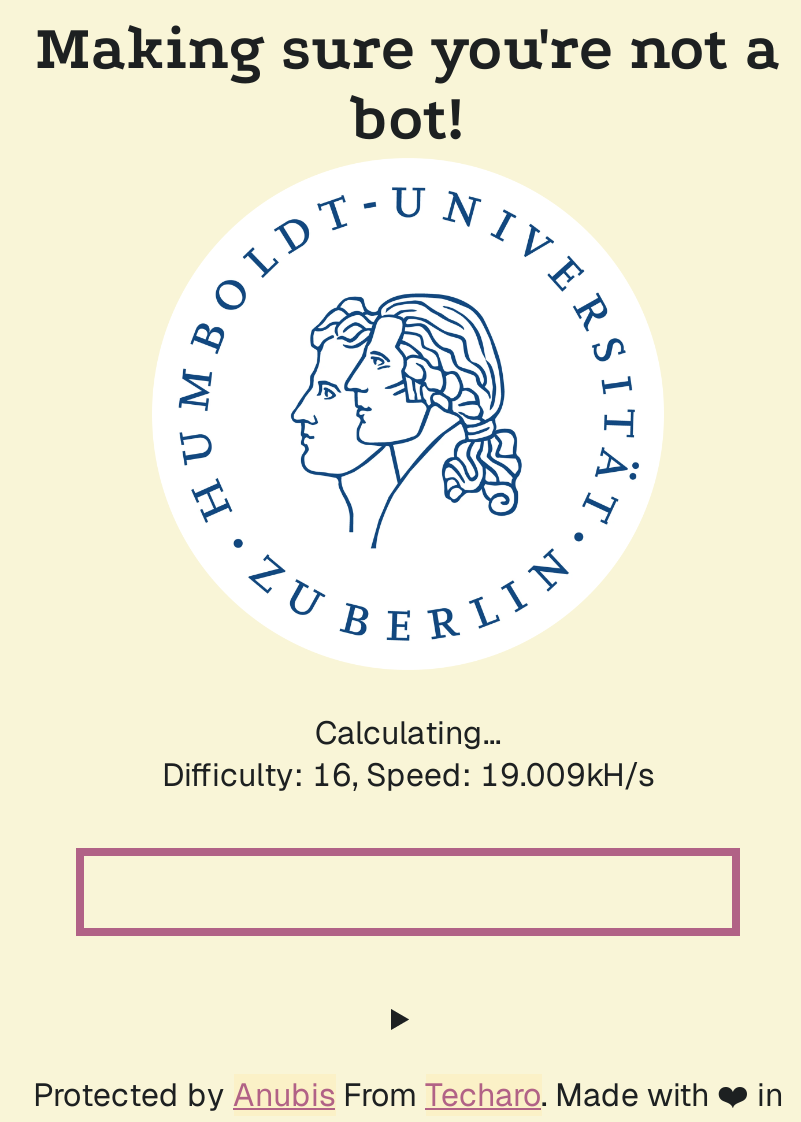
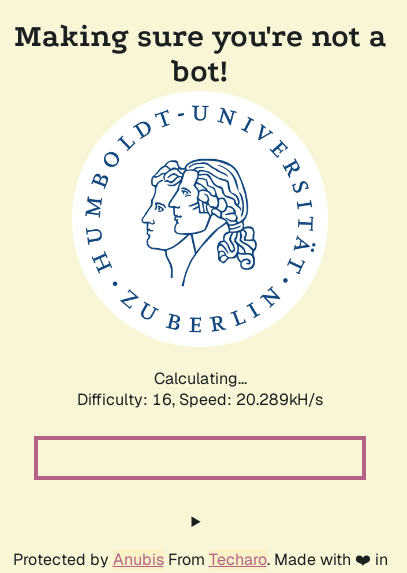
[162,754,654,796] Difficulty: 16, Speed: 19.009kH/s -> [77,389,323,410] Difficulty: 16, Speed: 20.289kH/s

